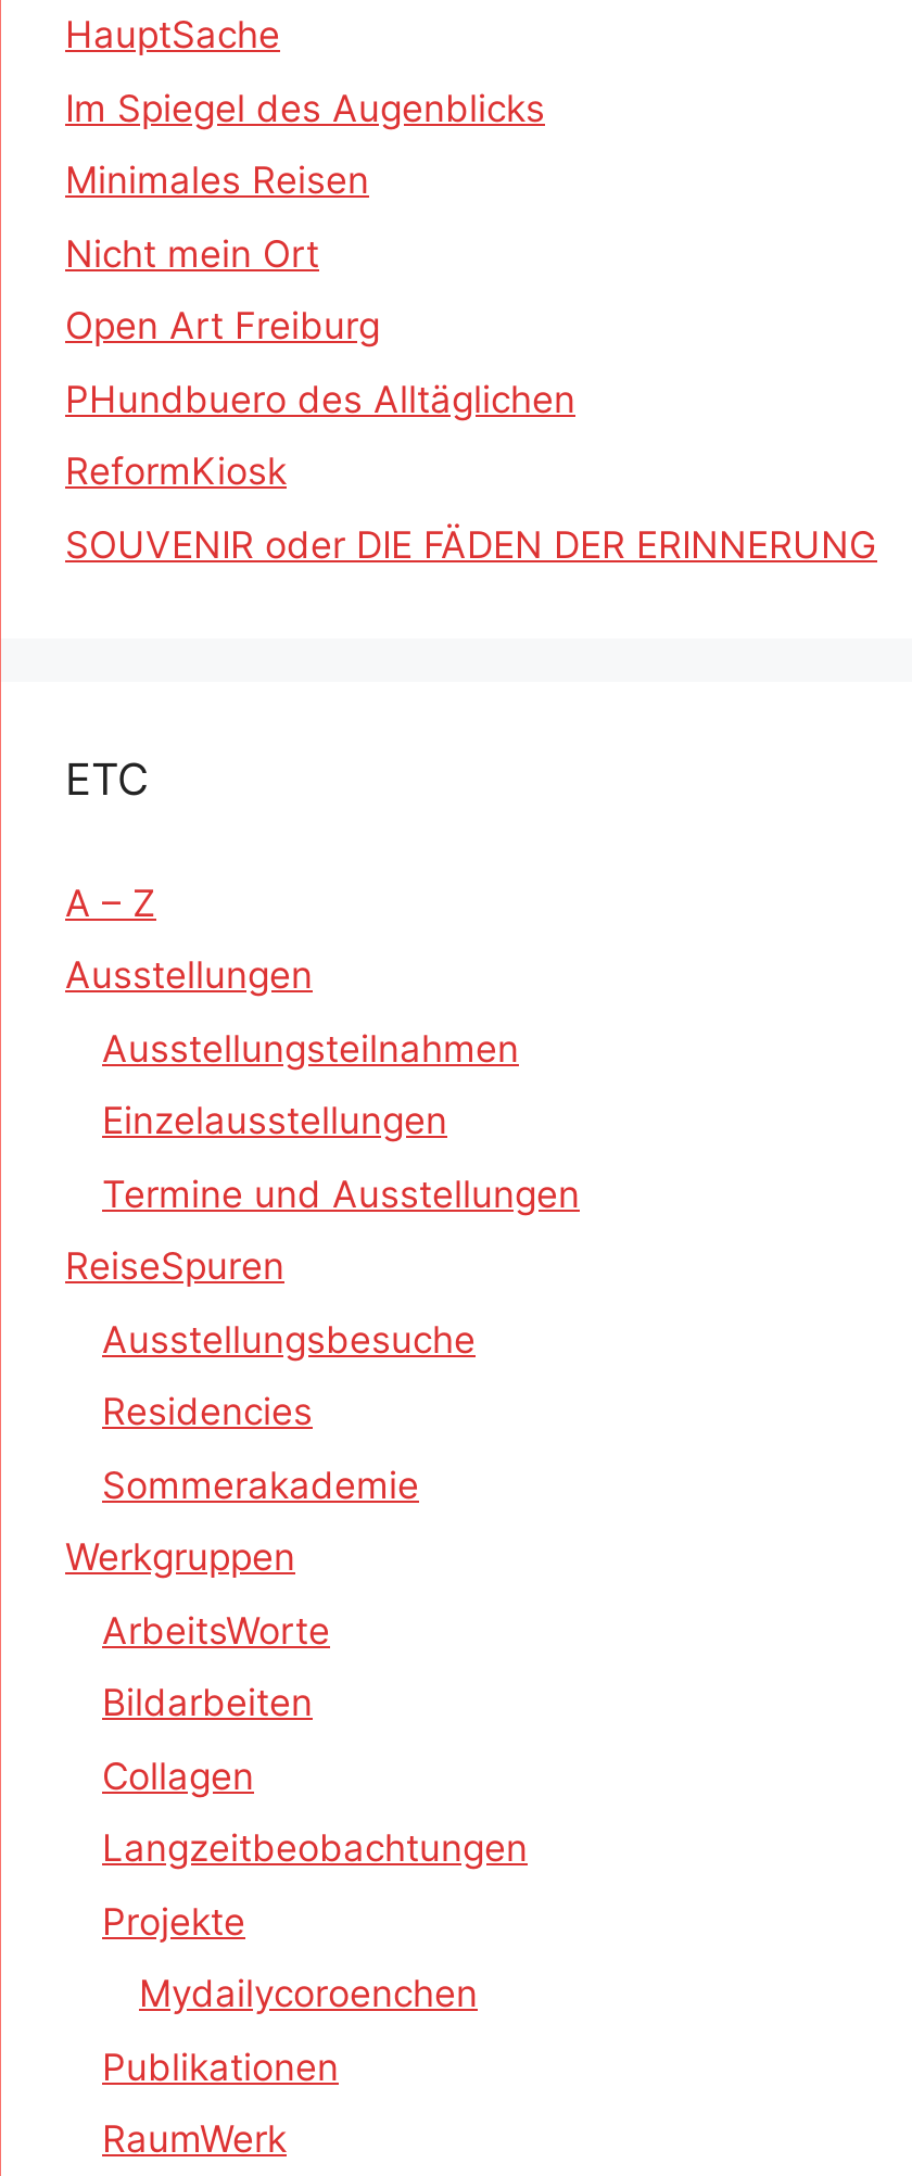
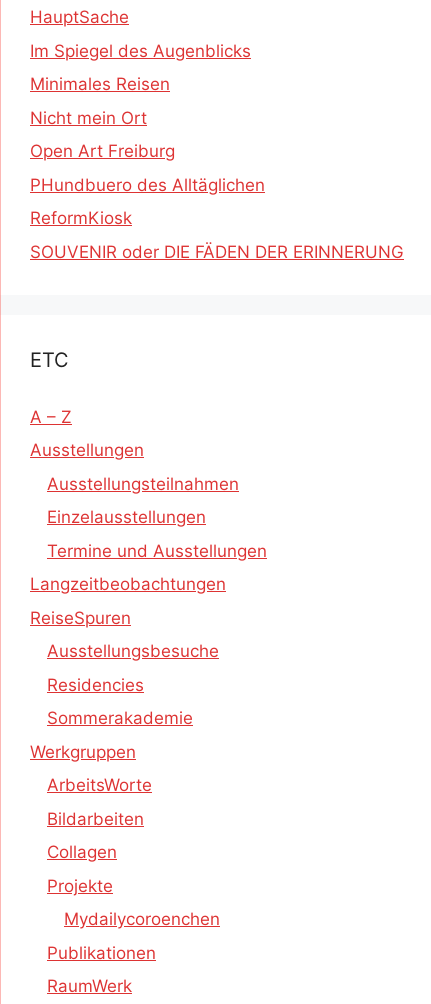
moved [65,1244,476,1797] -> [30,607,219,862]: ReiseSpuren | Ausstellungsbesuche | Residencies | Sommerakademie | Werkgruppen | ArbeitsWorte | Bildarbeiten | Collagen
moved [102,1826,528,1870] -> [30,574,226,594]: Langzeitbeobachtungen

